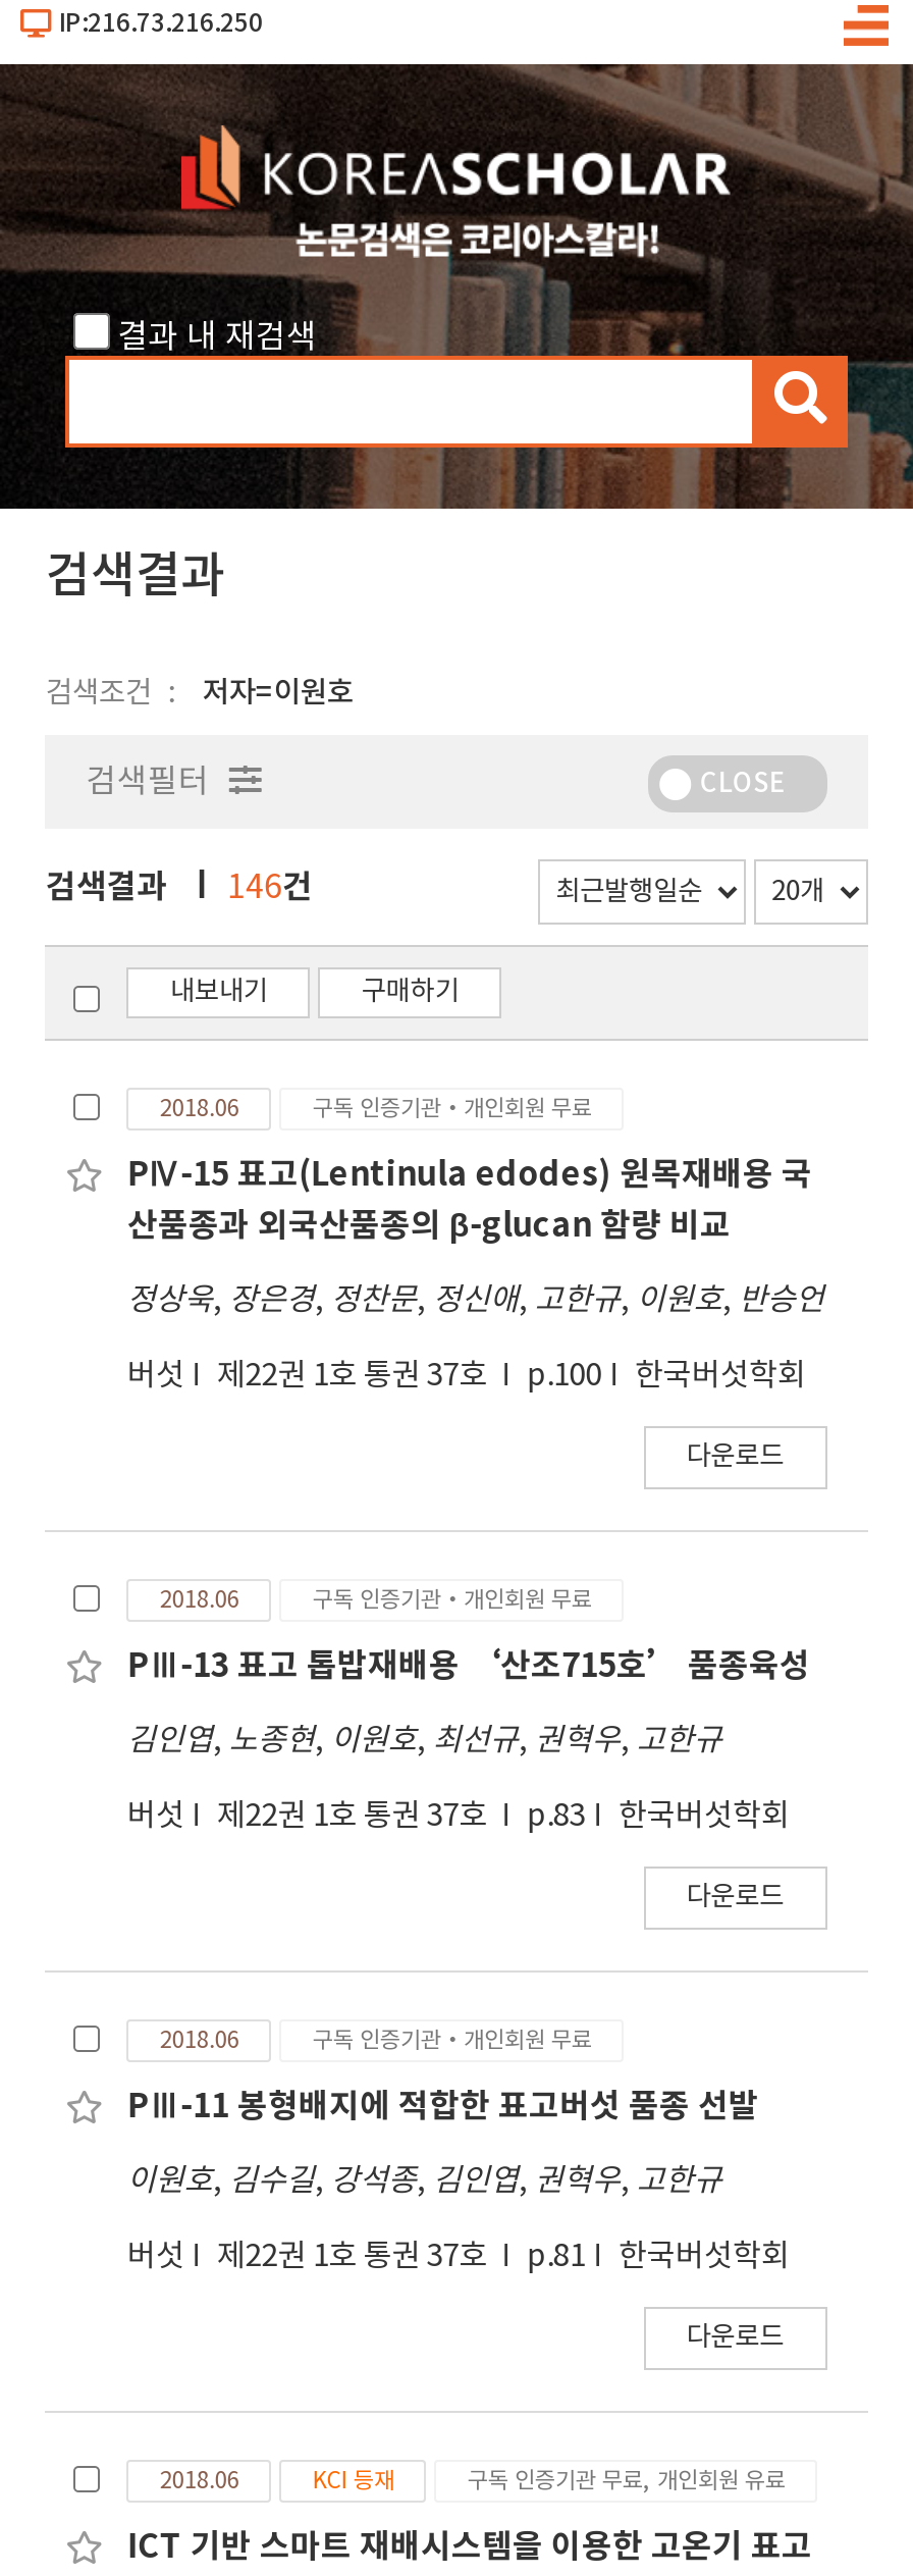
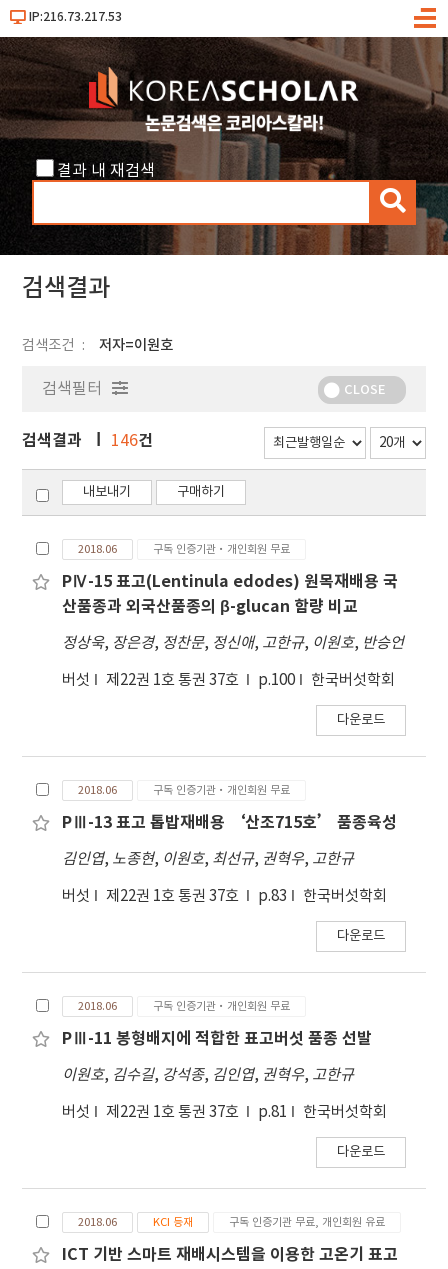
[59,9,263,38] IP:216.73.216.250 -> [29,10,122,24] IP:216.73.217.53

